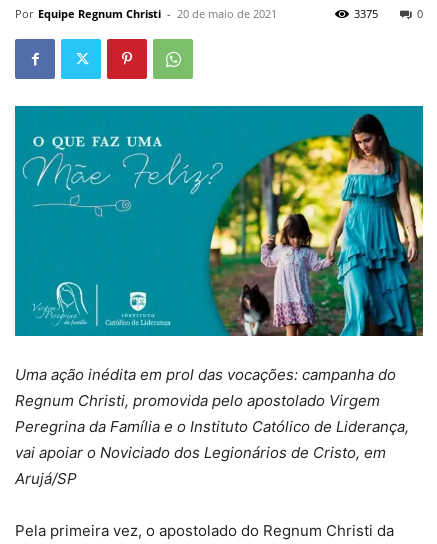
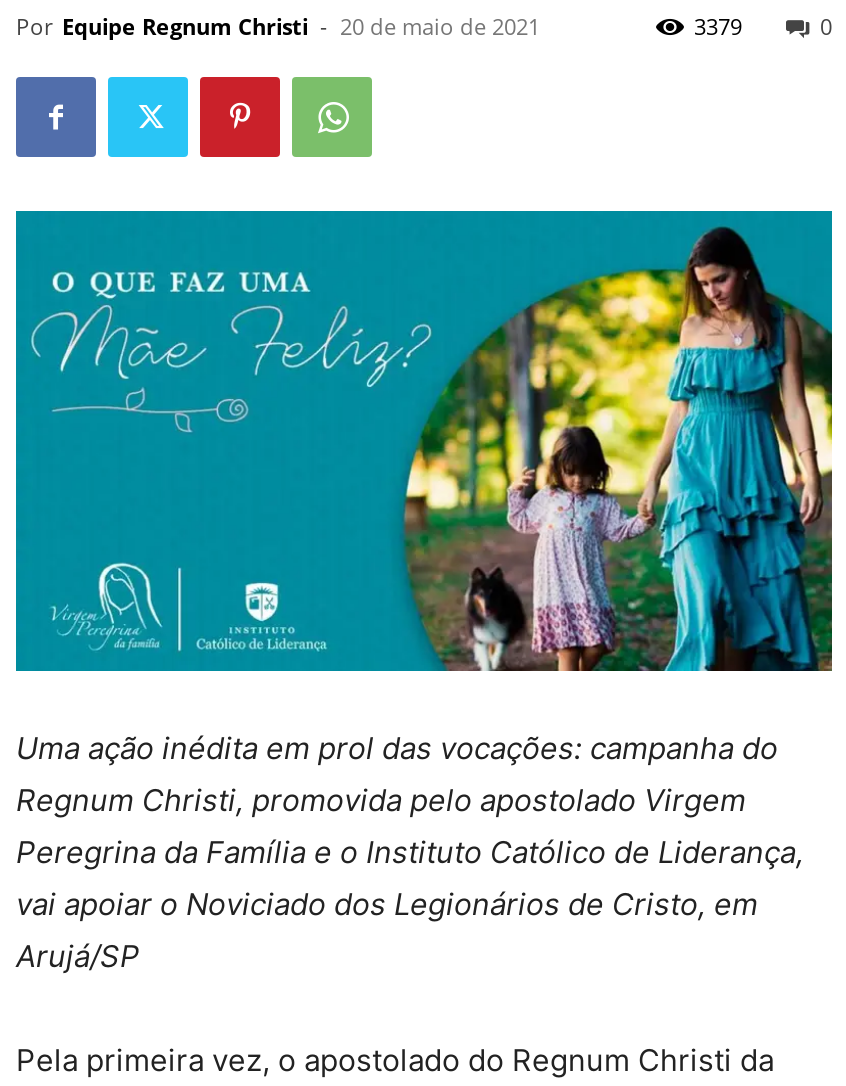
[354,6,378,21] 3375 -> [694,11,742,41] 3379

